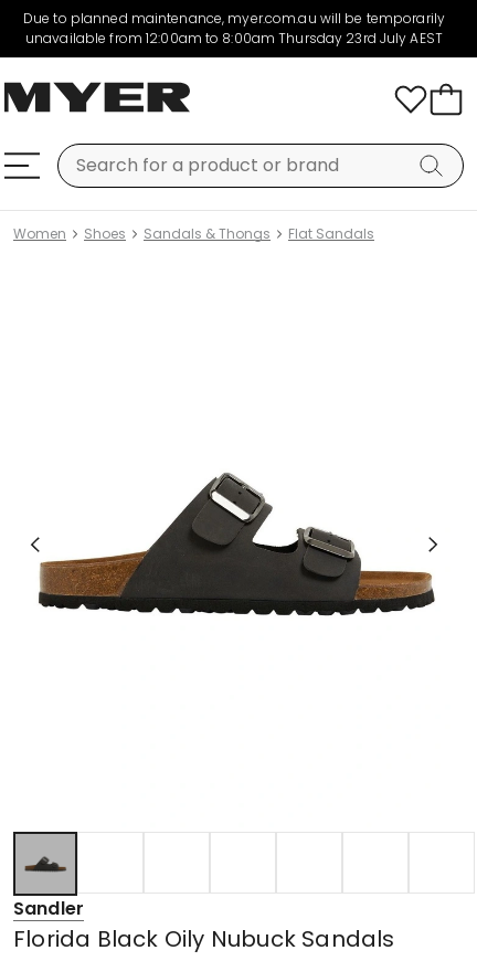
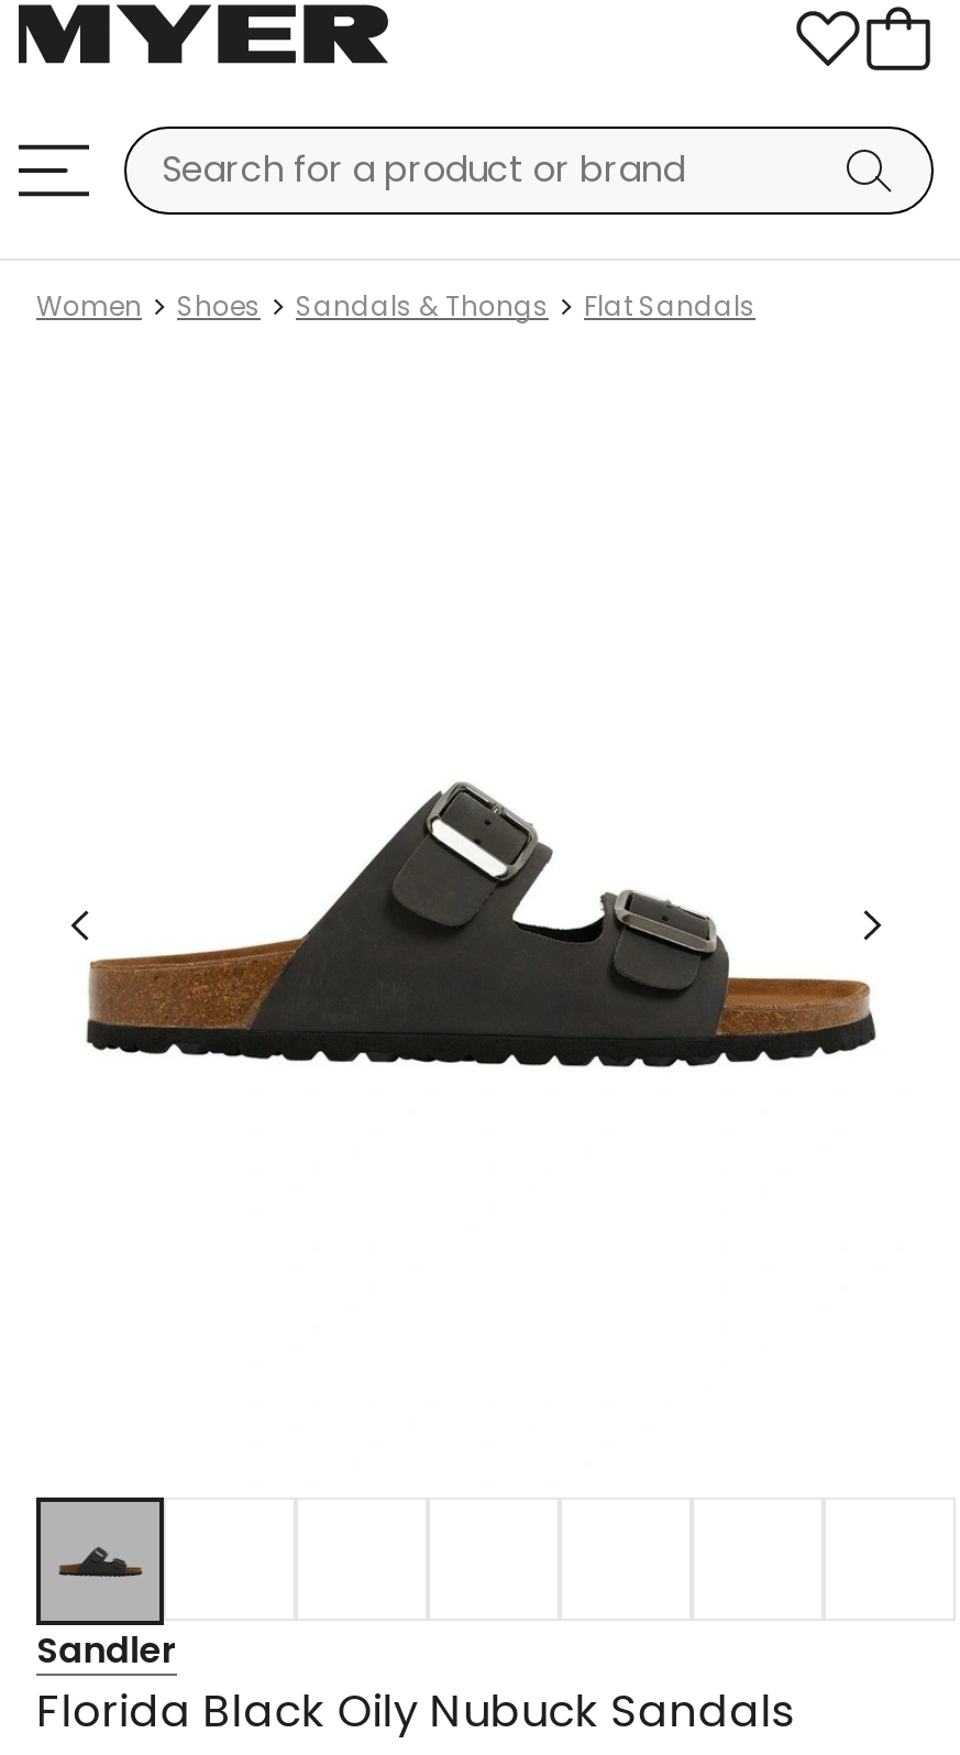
[23,9,445,47] Due to planned maintenance, myer.com.au will be temporarily | unavailable from 12:00am to 8:00am Thursday 23rd July AEST -> none

